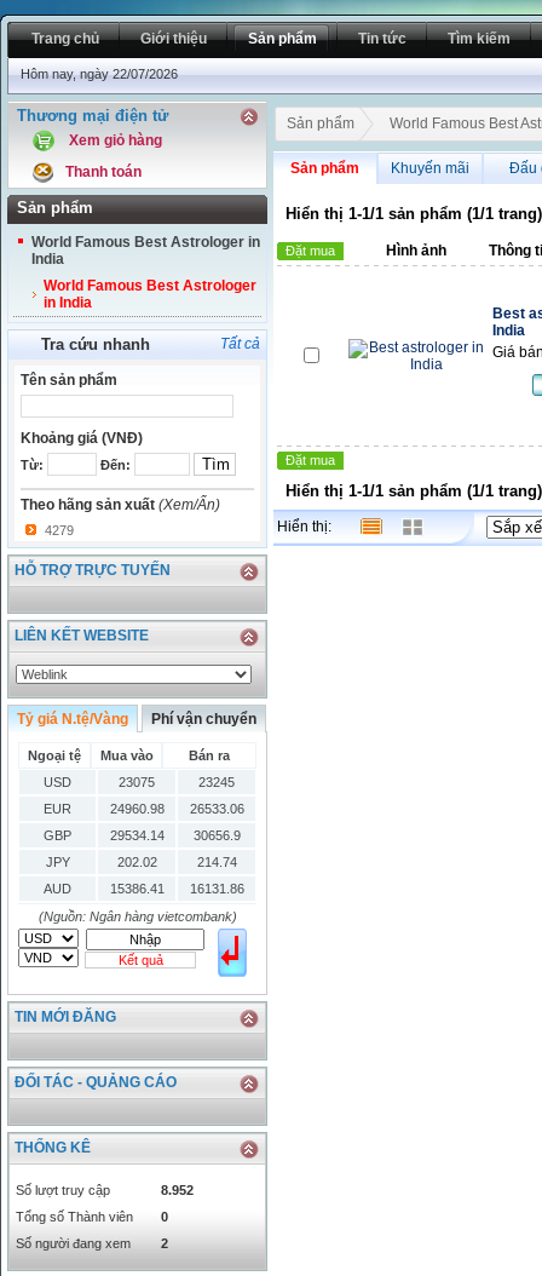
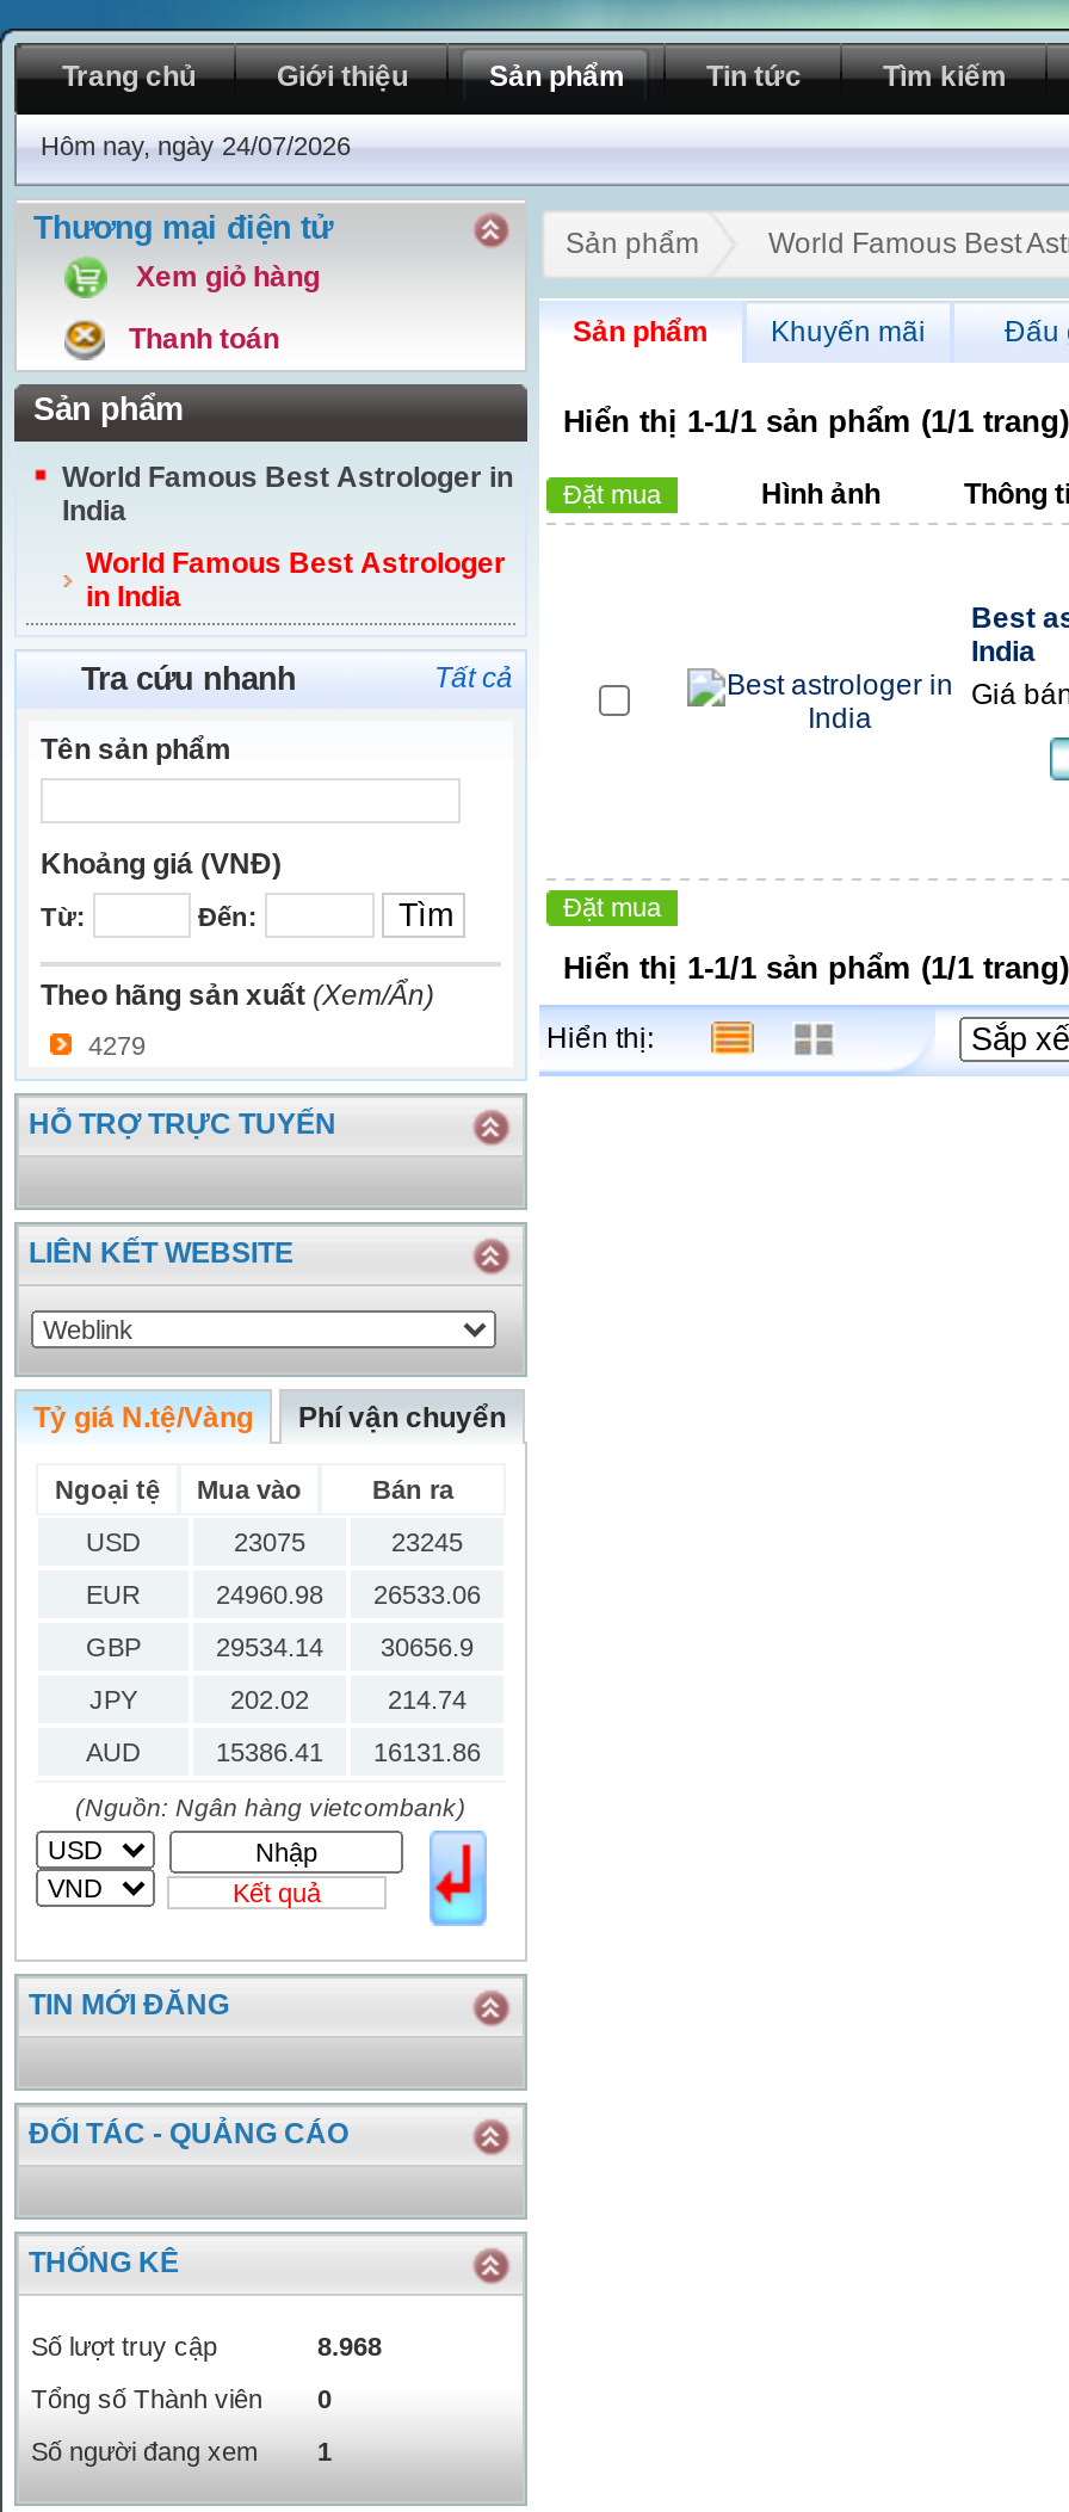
[21,67,178,81] Hôm nay, ngày 22/07/2026 -> [41,131,351,160] Hôm nay, ngày 24/07/2026
[161,1183,194,1197] 8.952 -> [317,2332,382,2360] 8.968
[161,1236,168,1251] 2 -> [317,2437,332,2465] 1

